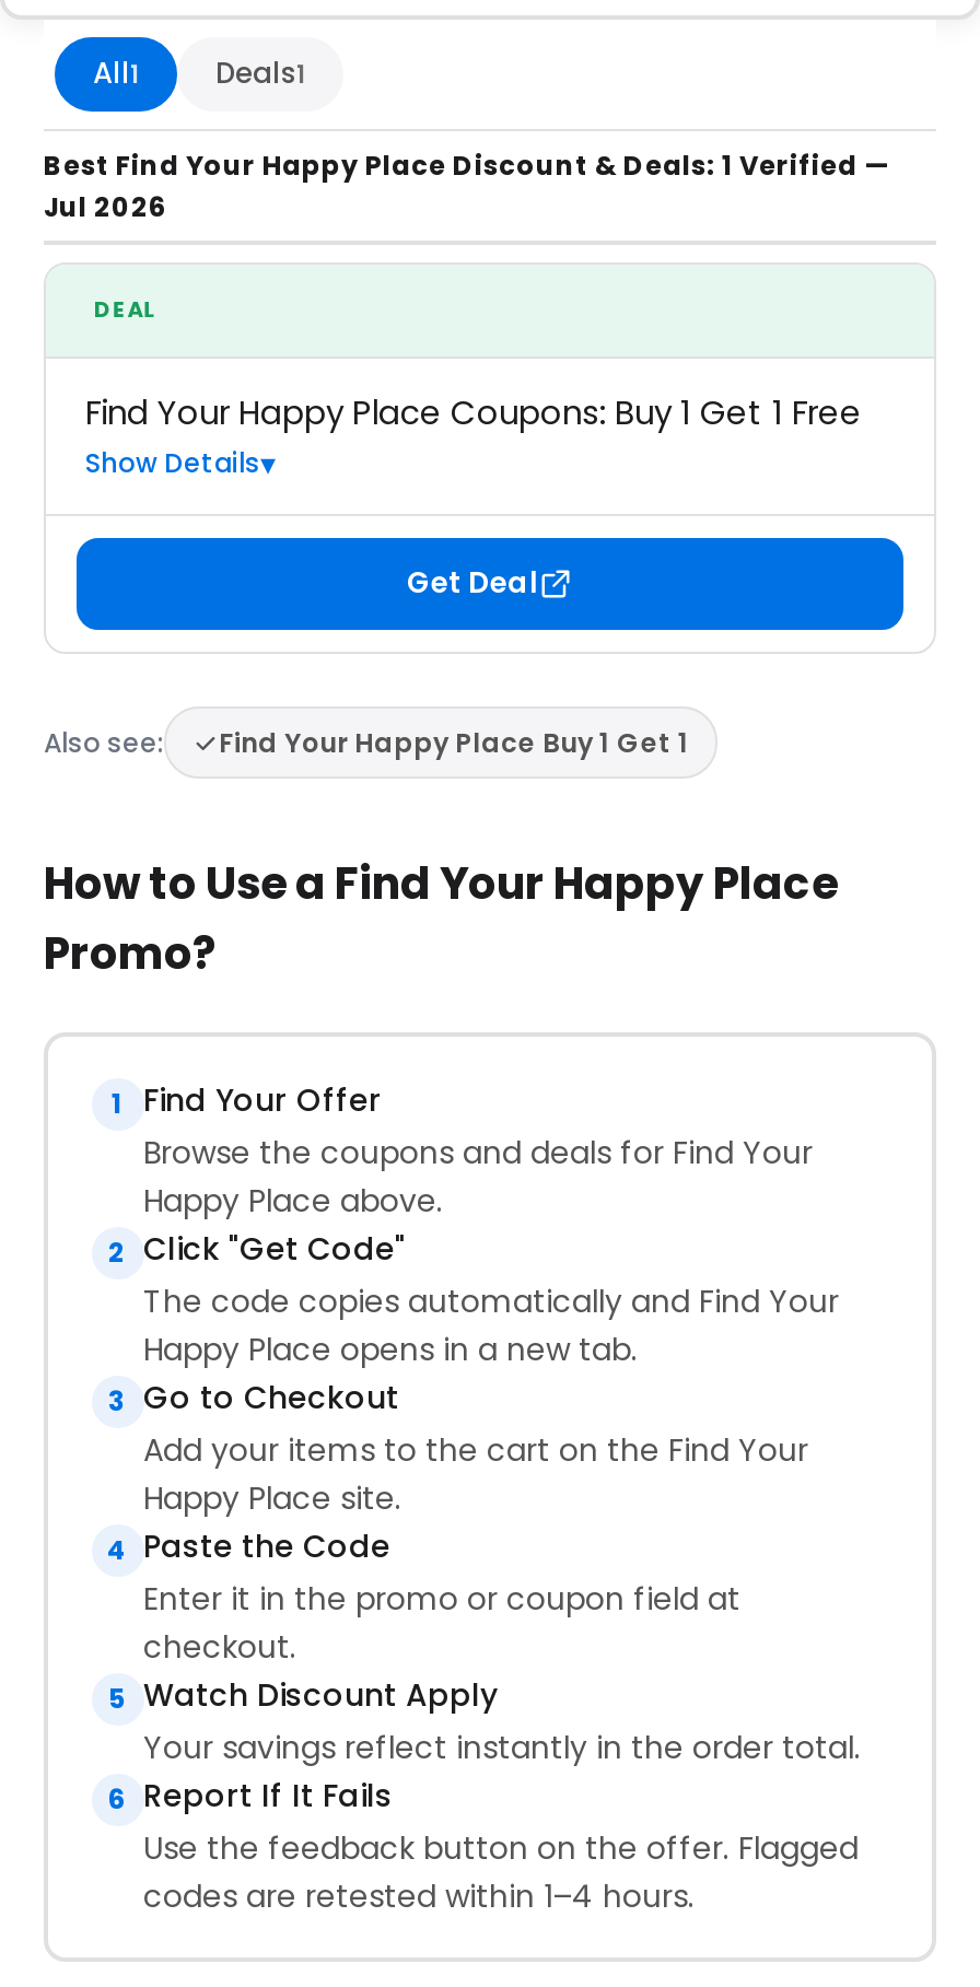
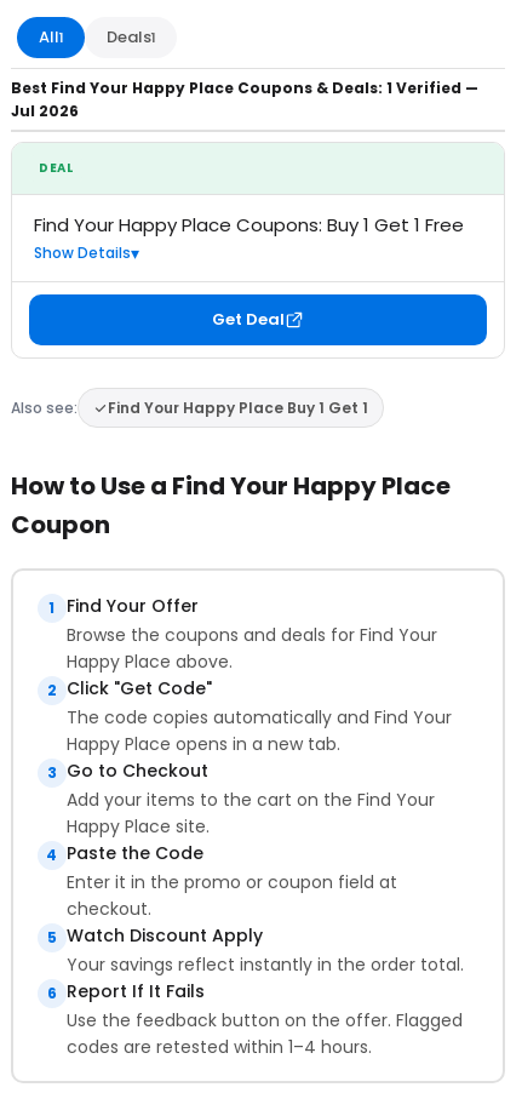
[44,147,888,184] Best Find Your Happy Place Discount & Deals: 1 Verified — -> [11,78,478,98] Best Find Your Happy Place Coupons & Deals: 1 Verified —
[44,923,217,984] Promo? -> [11,508,110,542] Coupon

